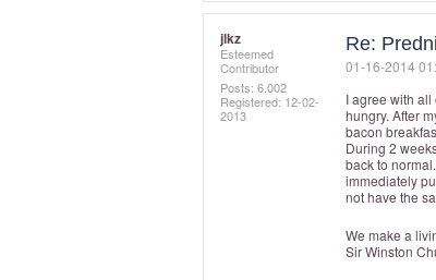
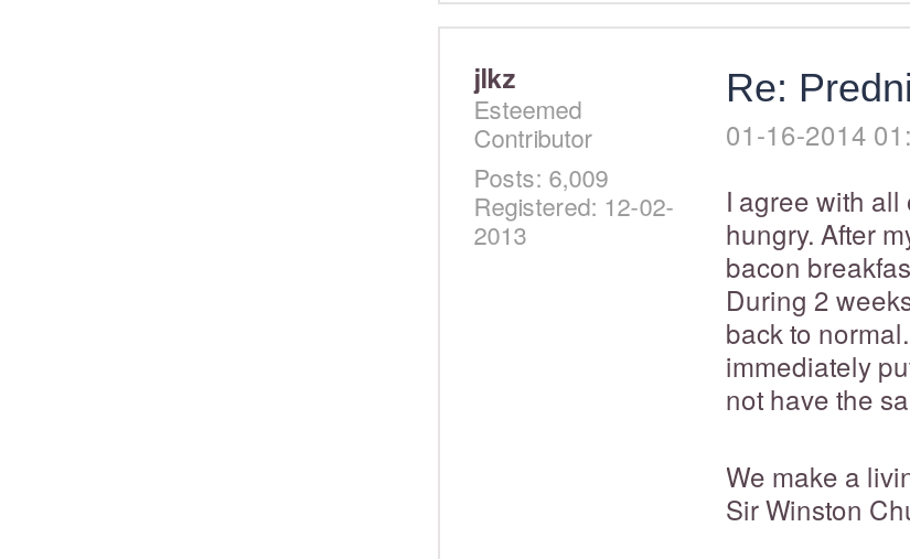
[220,78,287,96] Posts: 6,002 -> [474,159,608,194] Posts: 6,009

